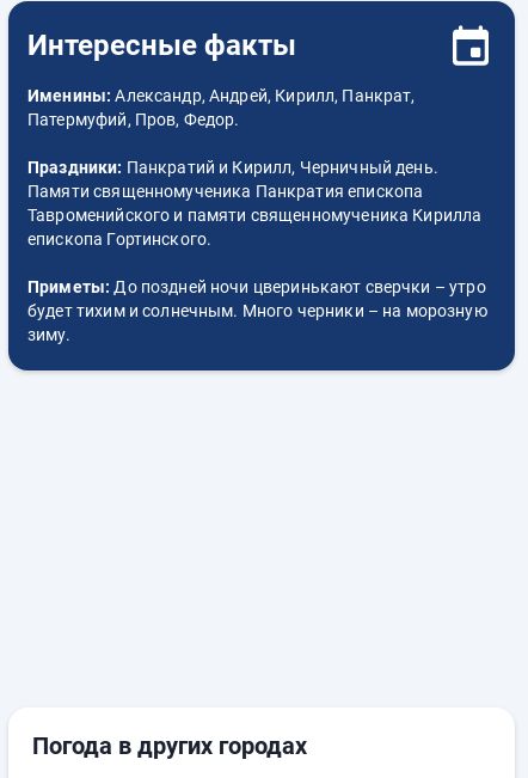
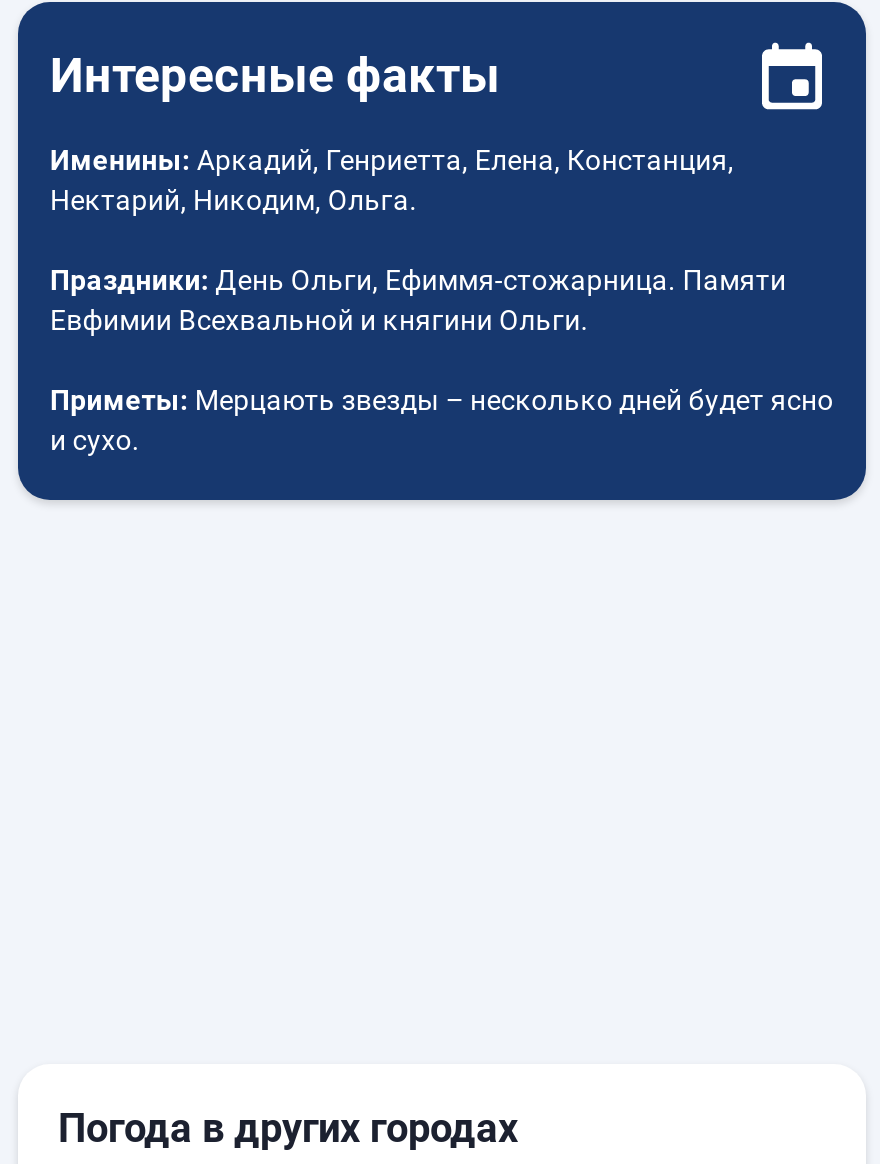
[27,86,415,129] Именины: Александр, Андрей, Кирилл, Панкрат, | Патермуфий, Пров, Федор. -> [50,144,734,216] Именины: Аркадий, Генриетта, Елена, Констанция, | Нектарий, Никодим, Ольга.
[27,158,482,249] Праздники: Панкратий и Кирилл, Черничный день. | Памяти священномученика Панкратия епископа | Тавроменийского и памяти священномученика Кирилла | епископа Гортинского. -> [50,264,786,336] Праздники: День Ольги, Ефиммя-стожарница. Памяти | Евфимии Всехвальной и княгини Ольги.
[27,277,487,344] Приметы: До поздней ночи цверинькают сверчки – утро | будет тихим и солнечным. Много черники – на морозную | зиму. -> [50,384,834,456] Приметы: Мерцають звезды – несколько дней будет ясно | и сухо.

